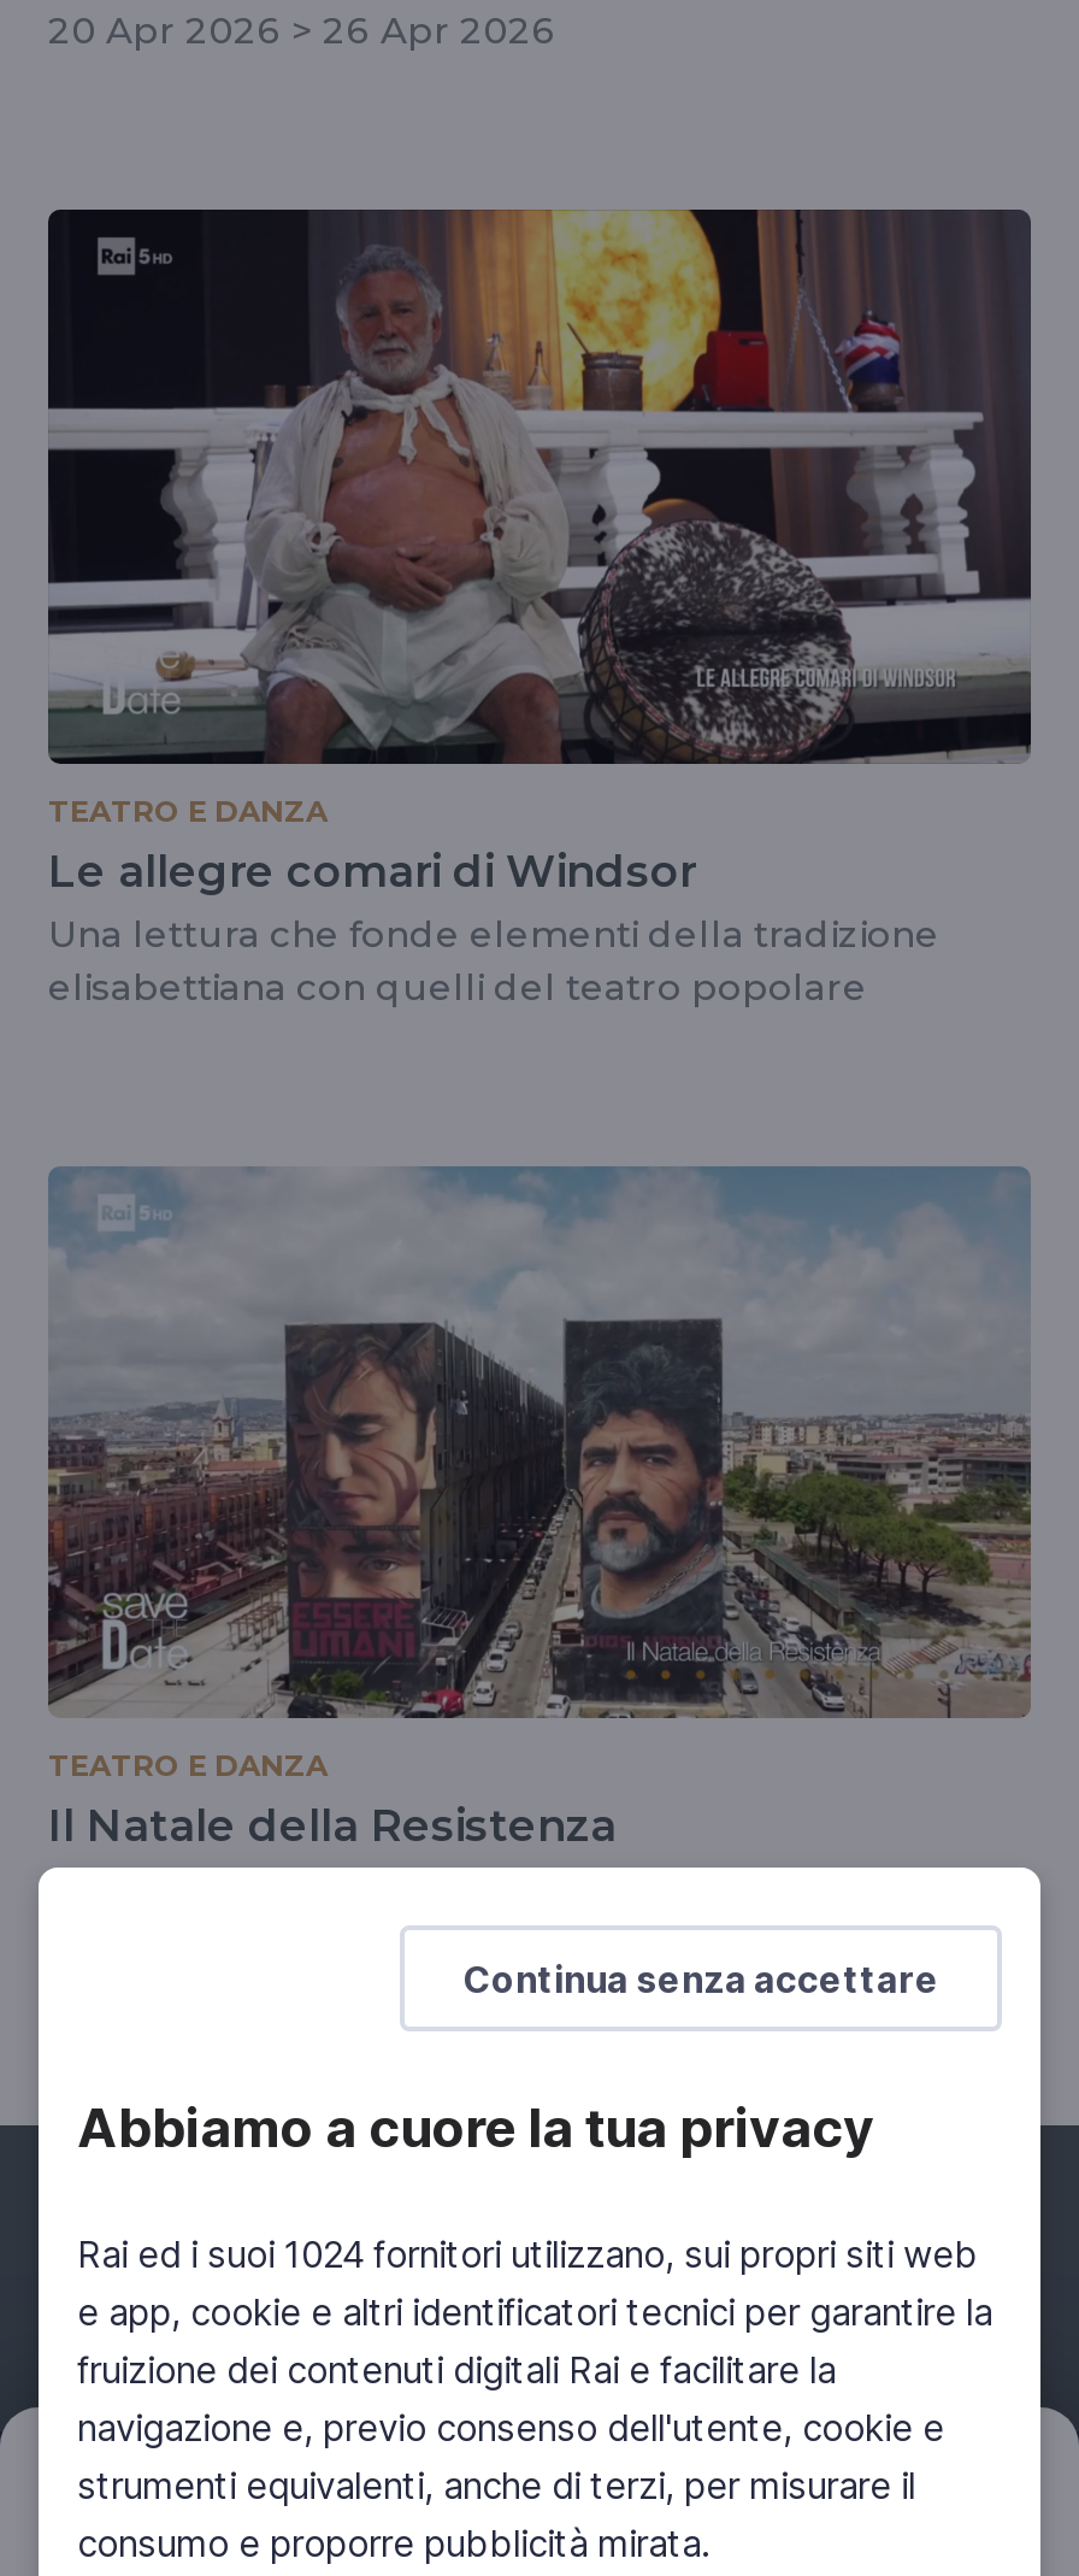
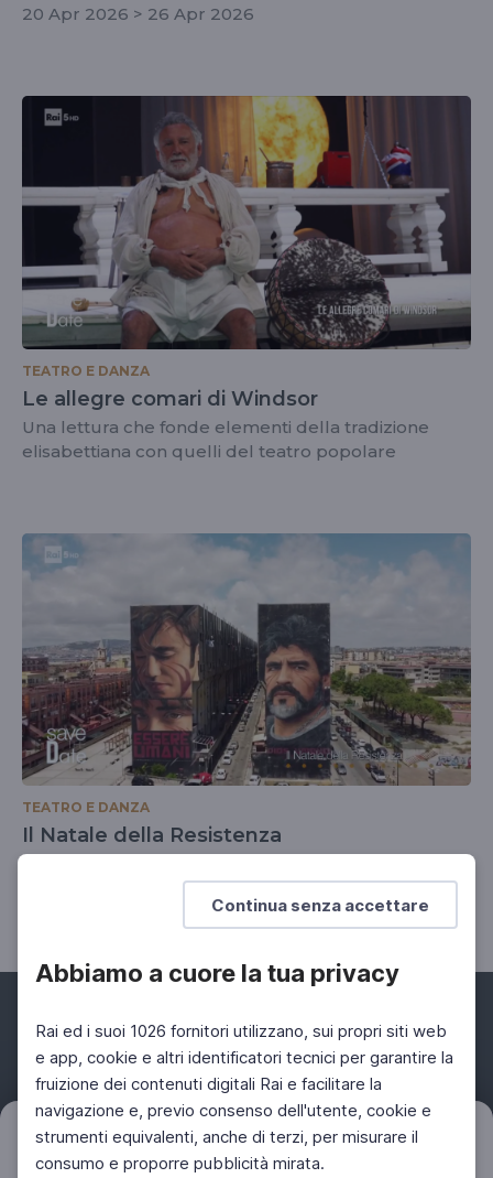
[77,2231,978,2277] Rai ed i suoi 1024 fornitori utilizzano, sui propri siti web -> [35,1020,447,1041] Rai ed i suoi 1026 fornitori utilizzano, sui propri siti web

